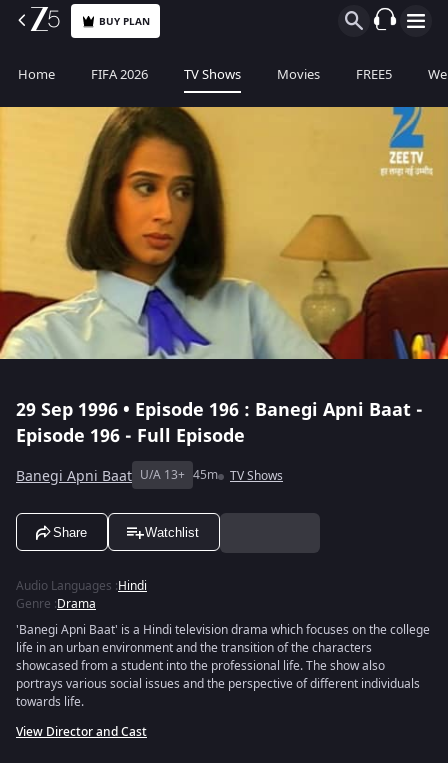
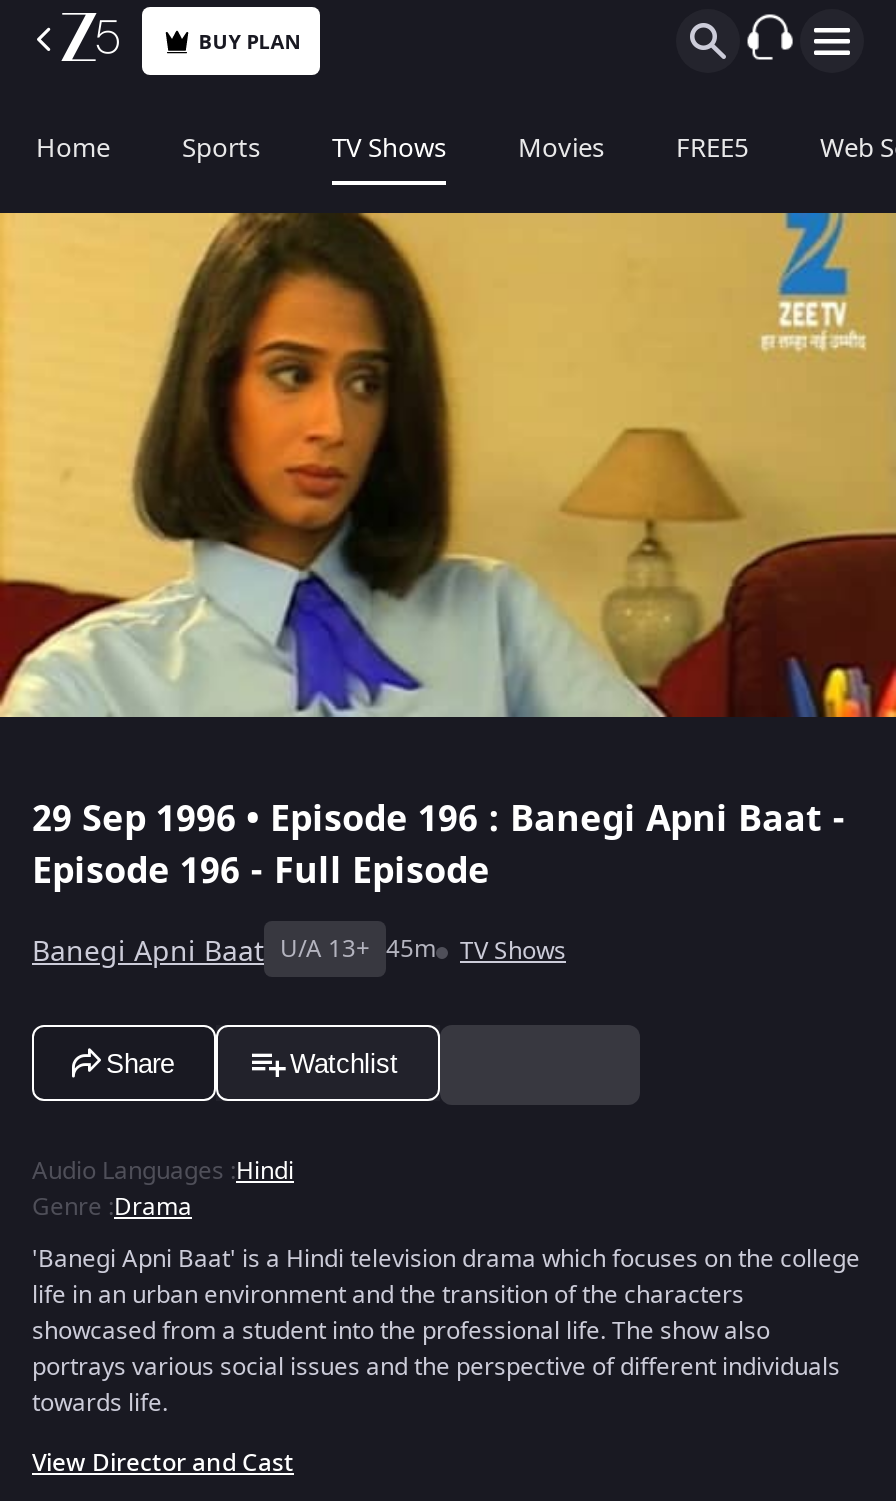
[91,65,148,84] FIFA 2026 -> [182,129,260,167] Sports

